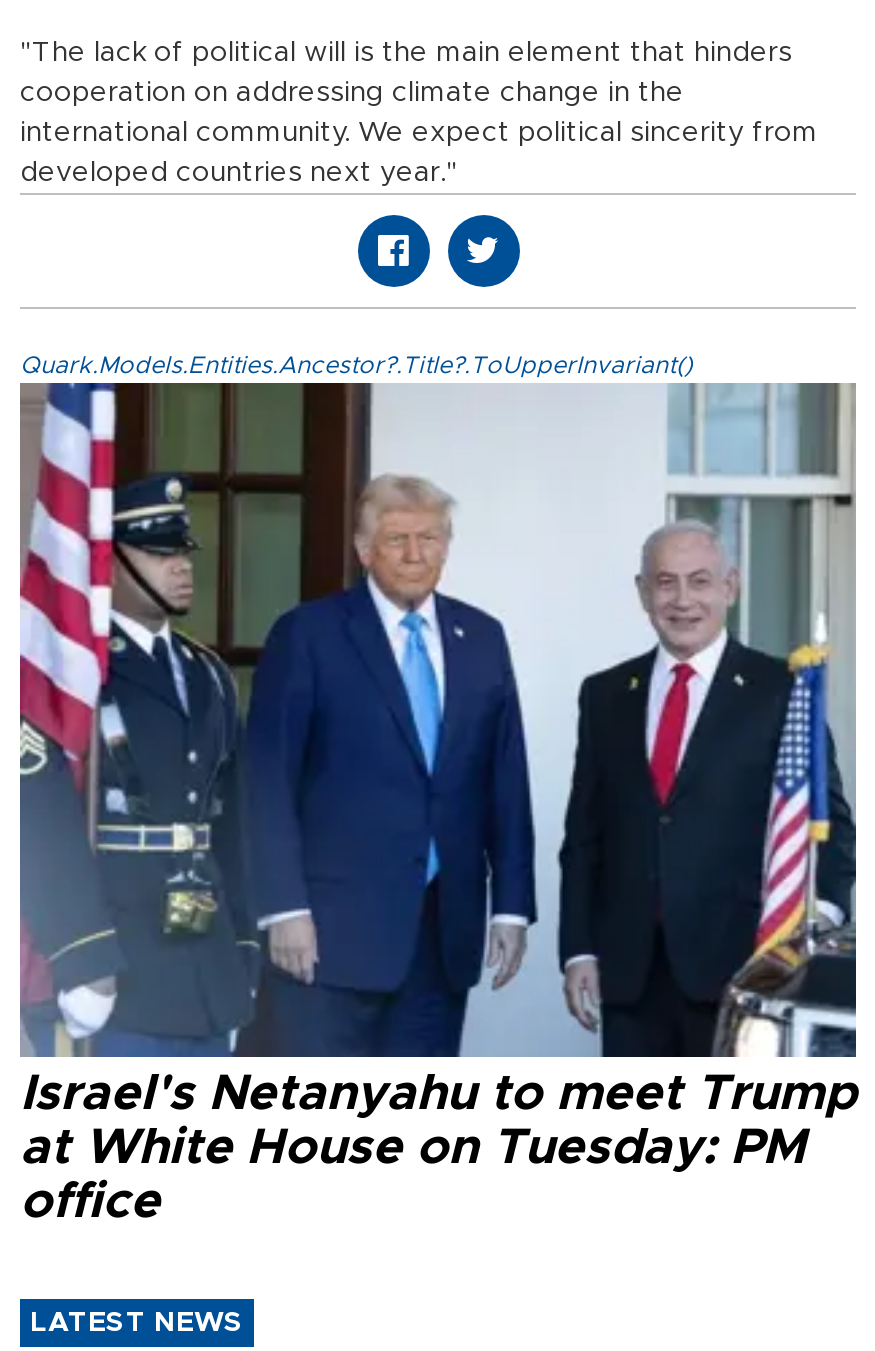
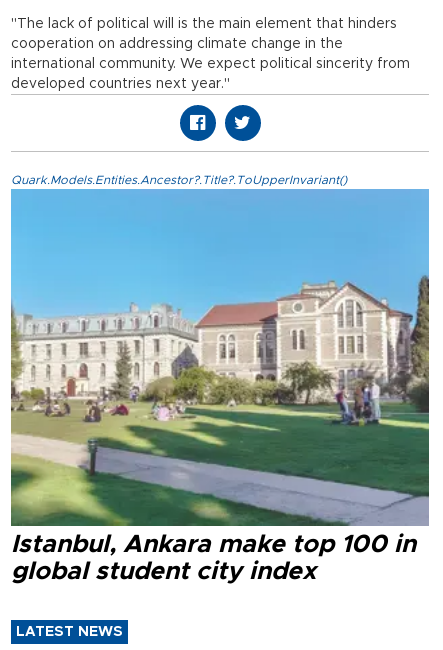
[18,381,856,1227] [image] | Israel's Netanyahu to meet Trump | at White House on Tuesday: PM | office -> [10,188,429,584] [image] | Istanbul, Ankara make top 100 in | global student city index

